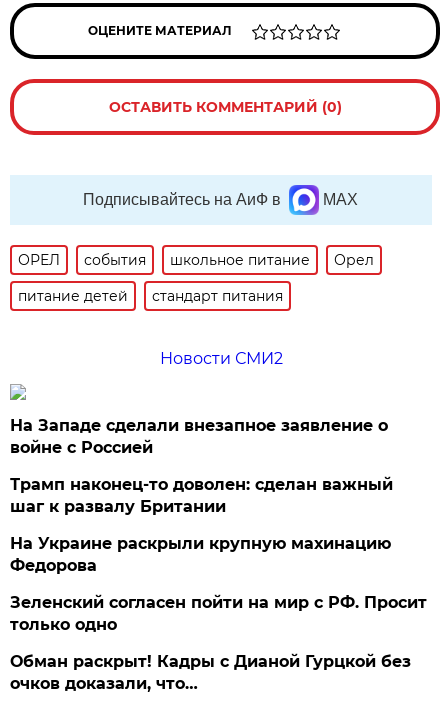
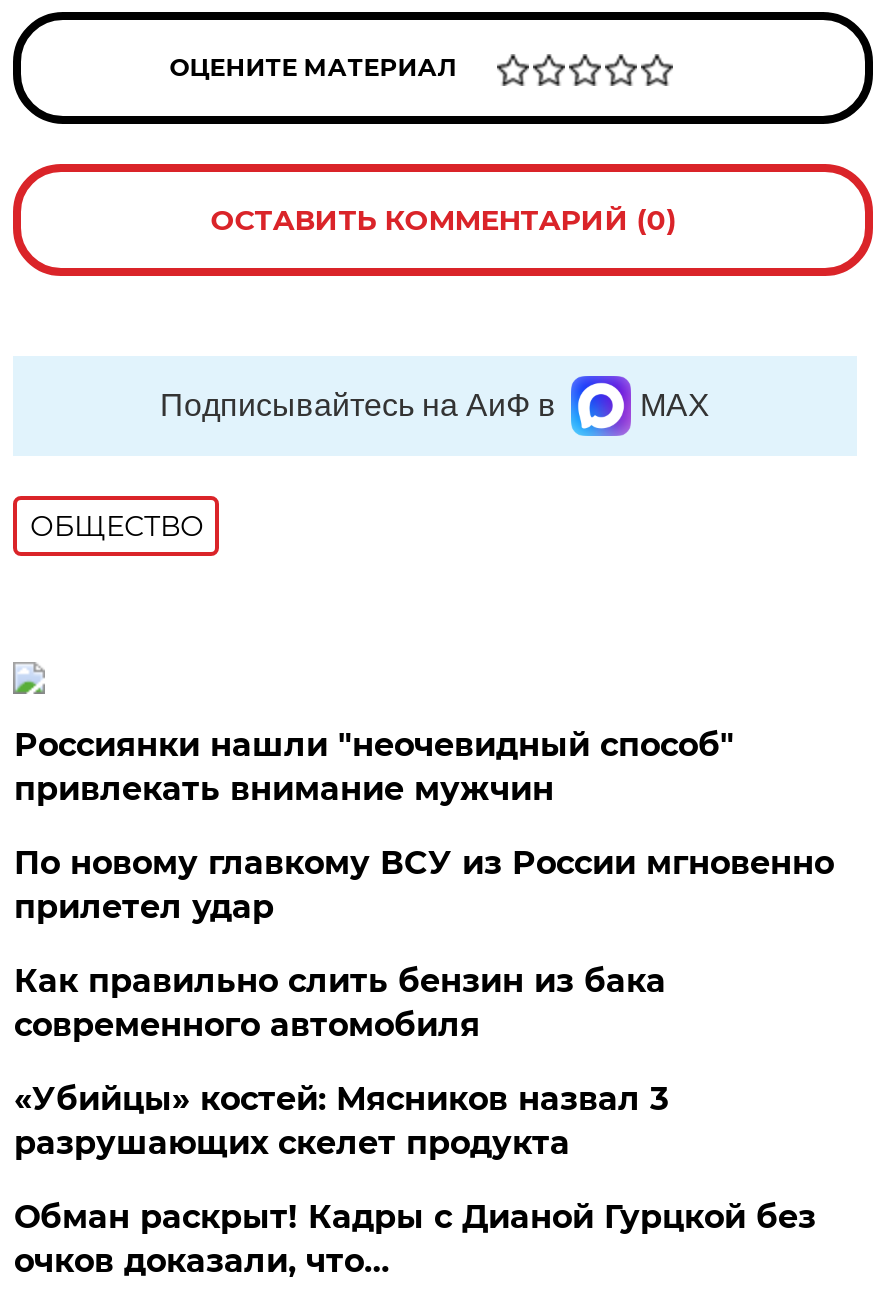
[18,251,374,368] ОРЕЛ | события | школьное питание | Орел | питание детей | стандарт питания | Новости СМИ2 -> [30,508,204,544] ОБЩЕСТВО
[10,416,427,634] На Западе сделали внезапное заявление о | войне с Россией | Трамп наконец-то доволен: сделан важный | шаг к развалу Британии | На Украине раскрыли крупную махинацию | Федорова | Зеленский согласен пойти на мир с РФ. Просит | только одно -> [14,726,834,1162] Россиянки нашли "неочевидный способ" | привлекать внимание мужчин | По новому главкому ВСУ из России мгновенно | прилетел удар | Как правильно слить бензин из бака | современного автомобиля | «Убийцы» костей: Мясников назвал 3 | разрушающих скелет продукта

